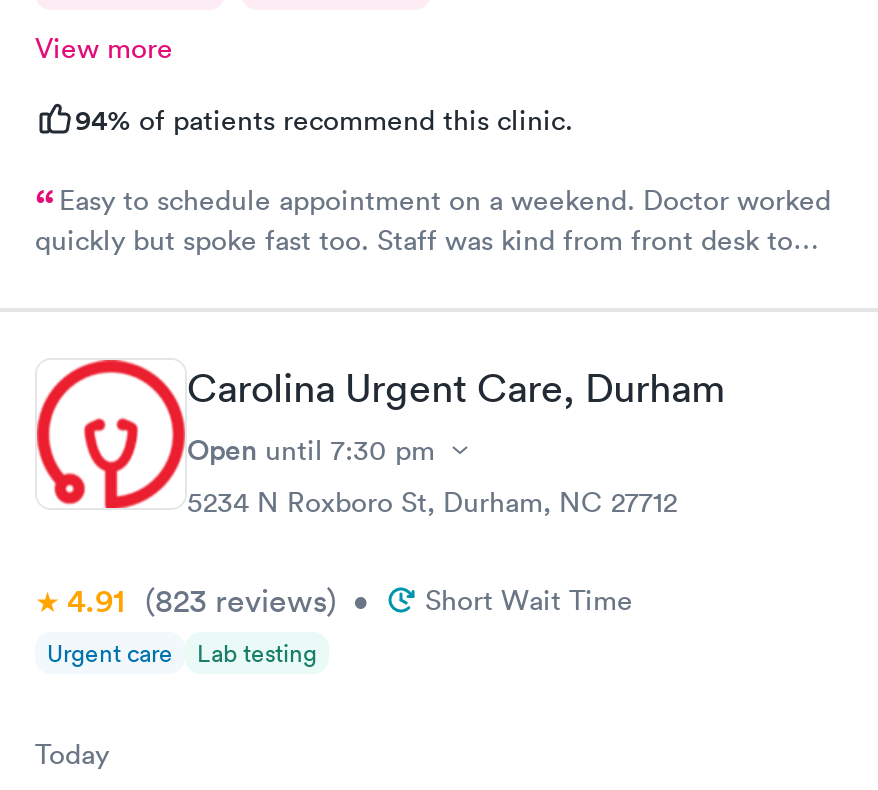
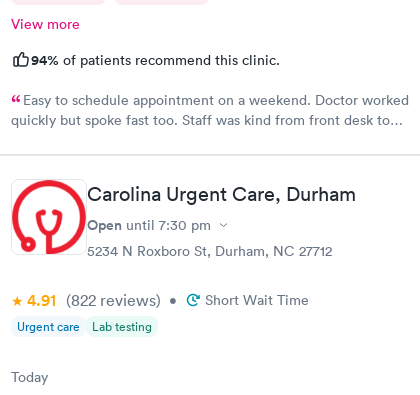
[67,580,633,622] 4.91 (823 reviews) • Short Wait Time -> [27,290,309,311] 4.91 (822 reviews) • Short Wait Time

